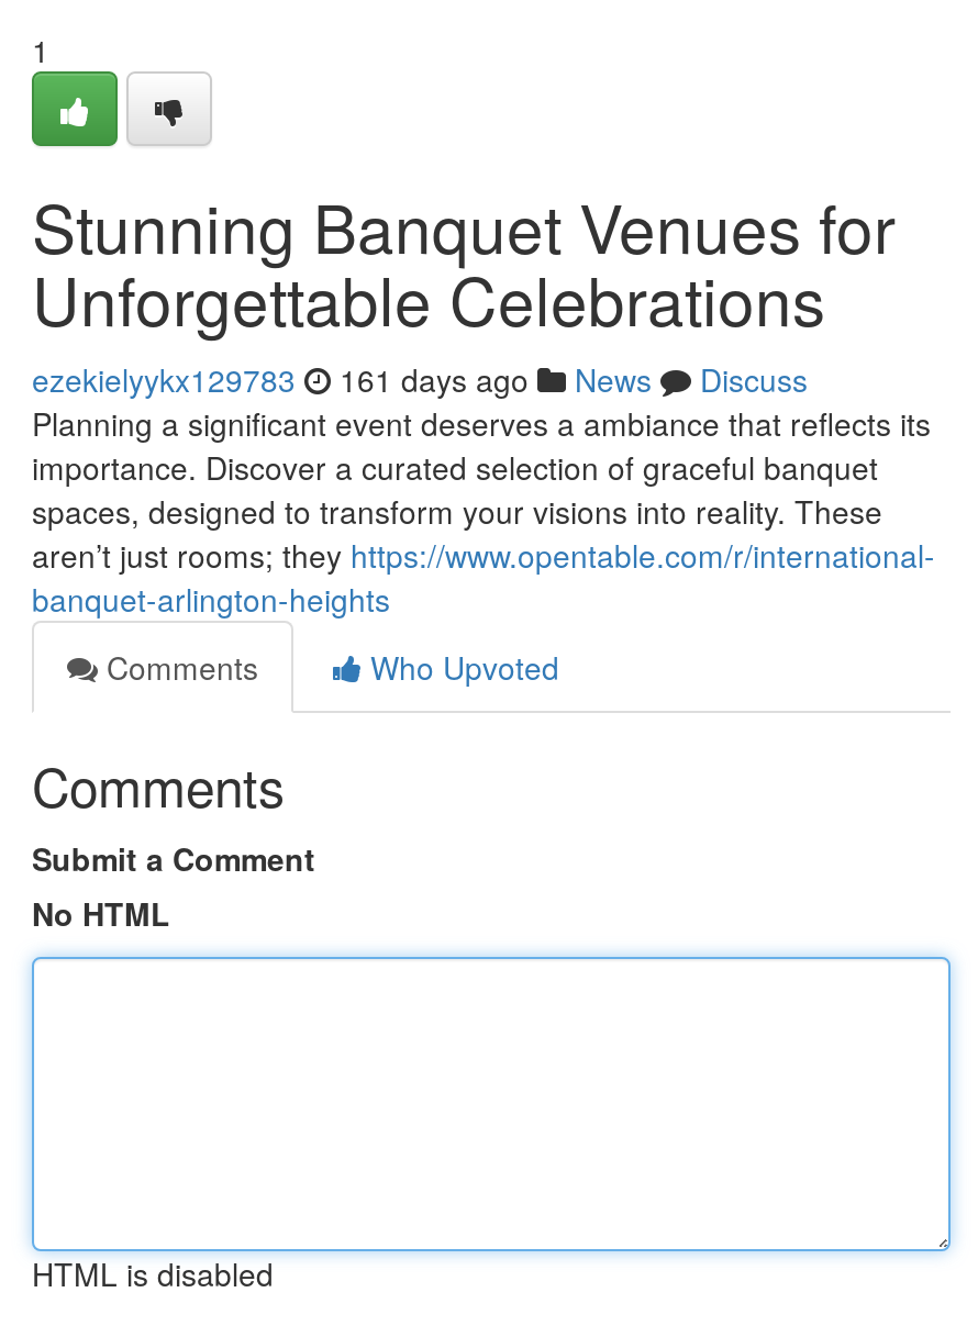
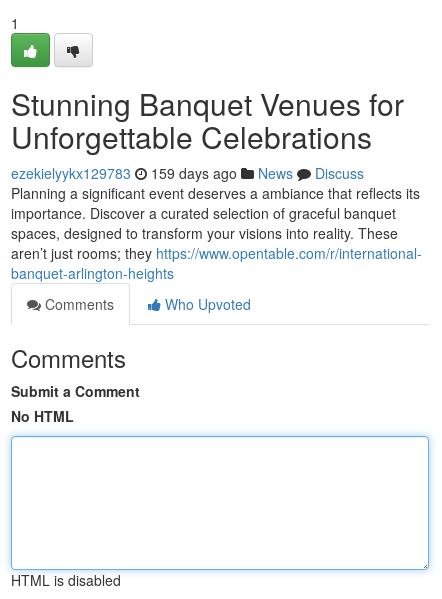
[32,357,808,401] ezekielyykx129783 161 days ago News Discuss -> [11,163,364,183] ezekielyykx129783 159 days ago News Discuss

